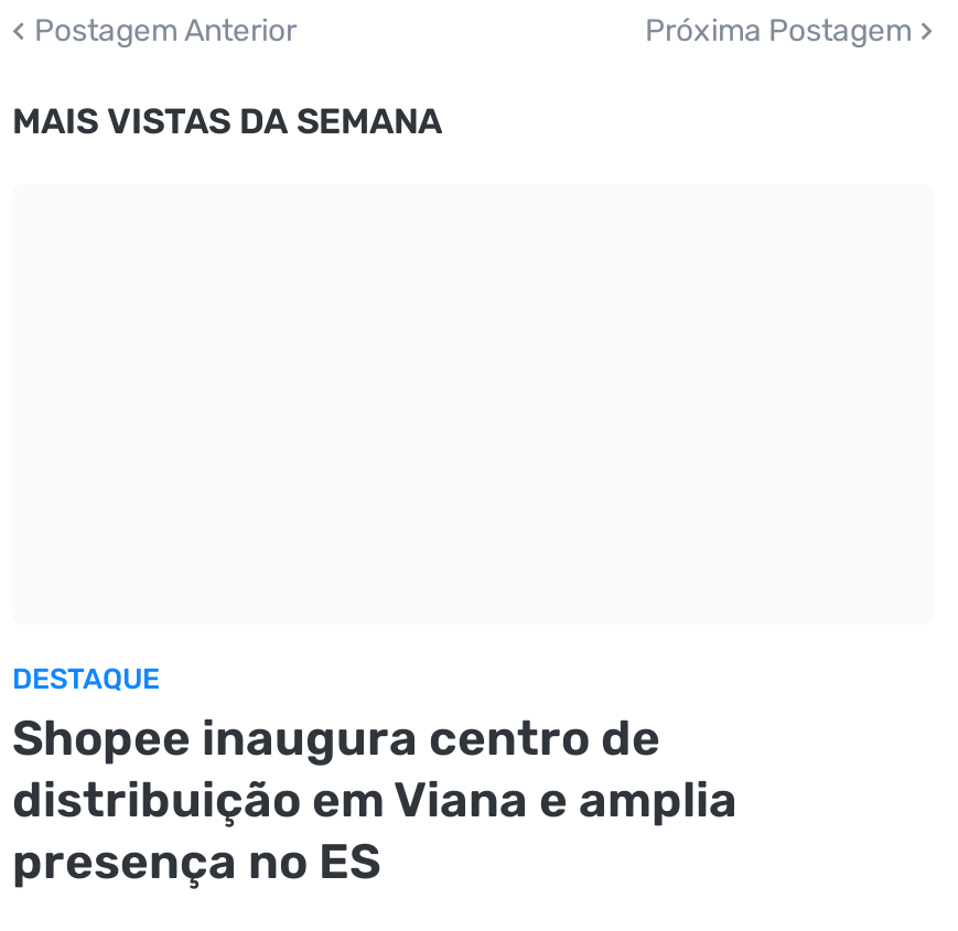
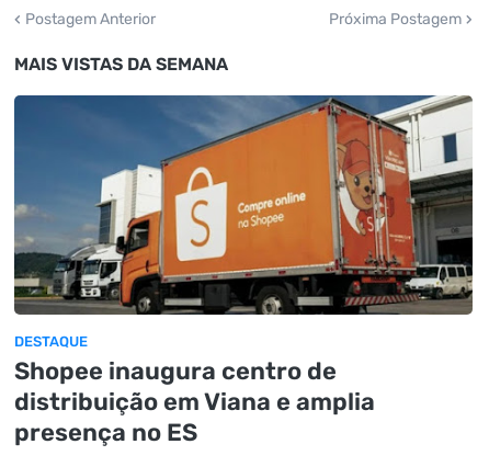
none -> [13,94,474,316] [image]

